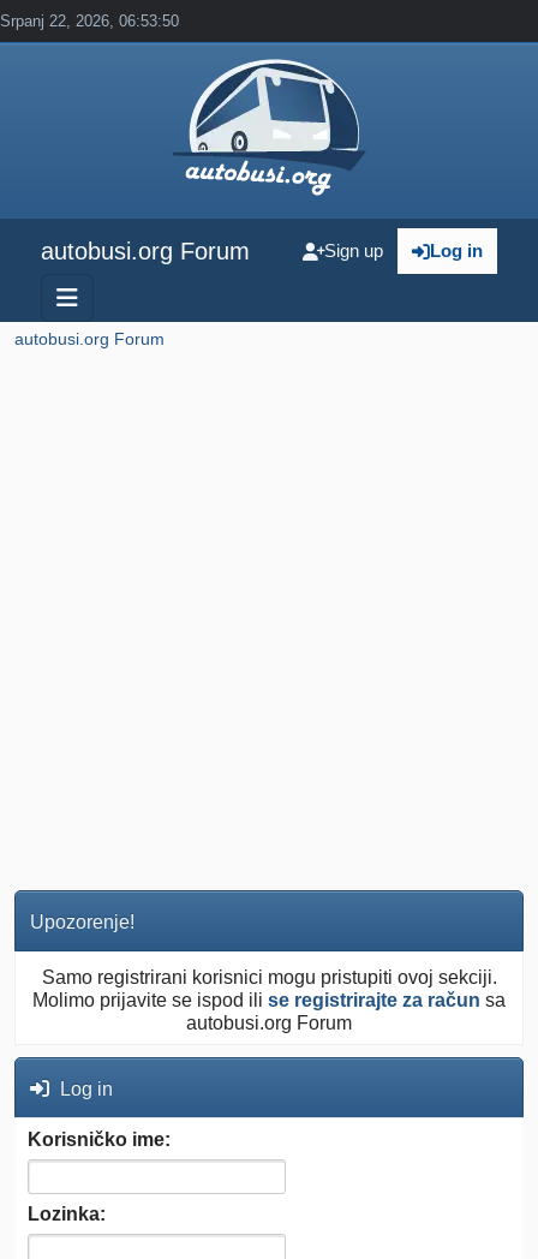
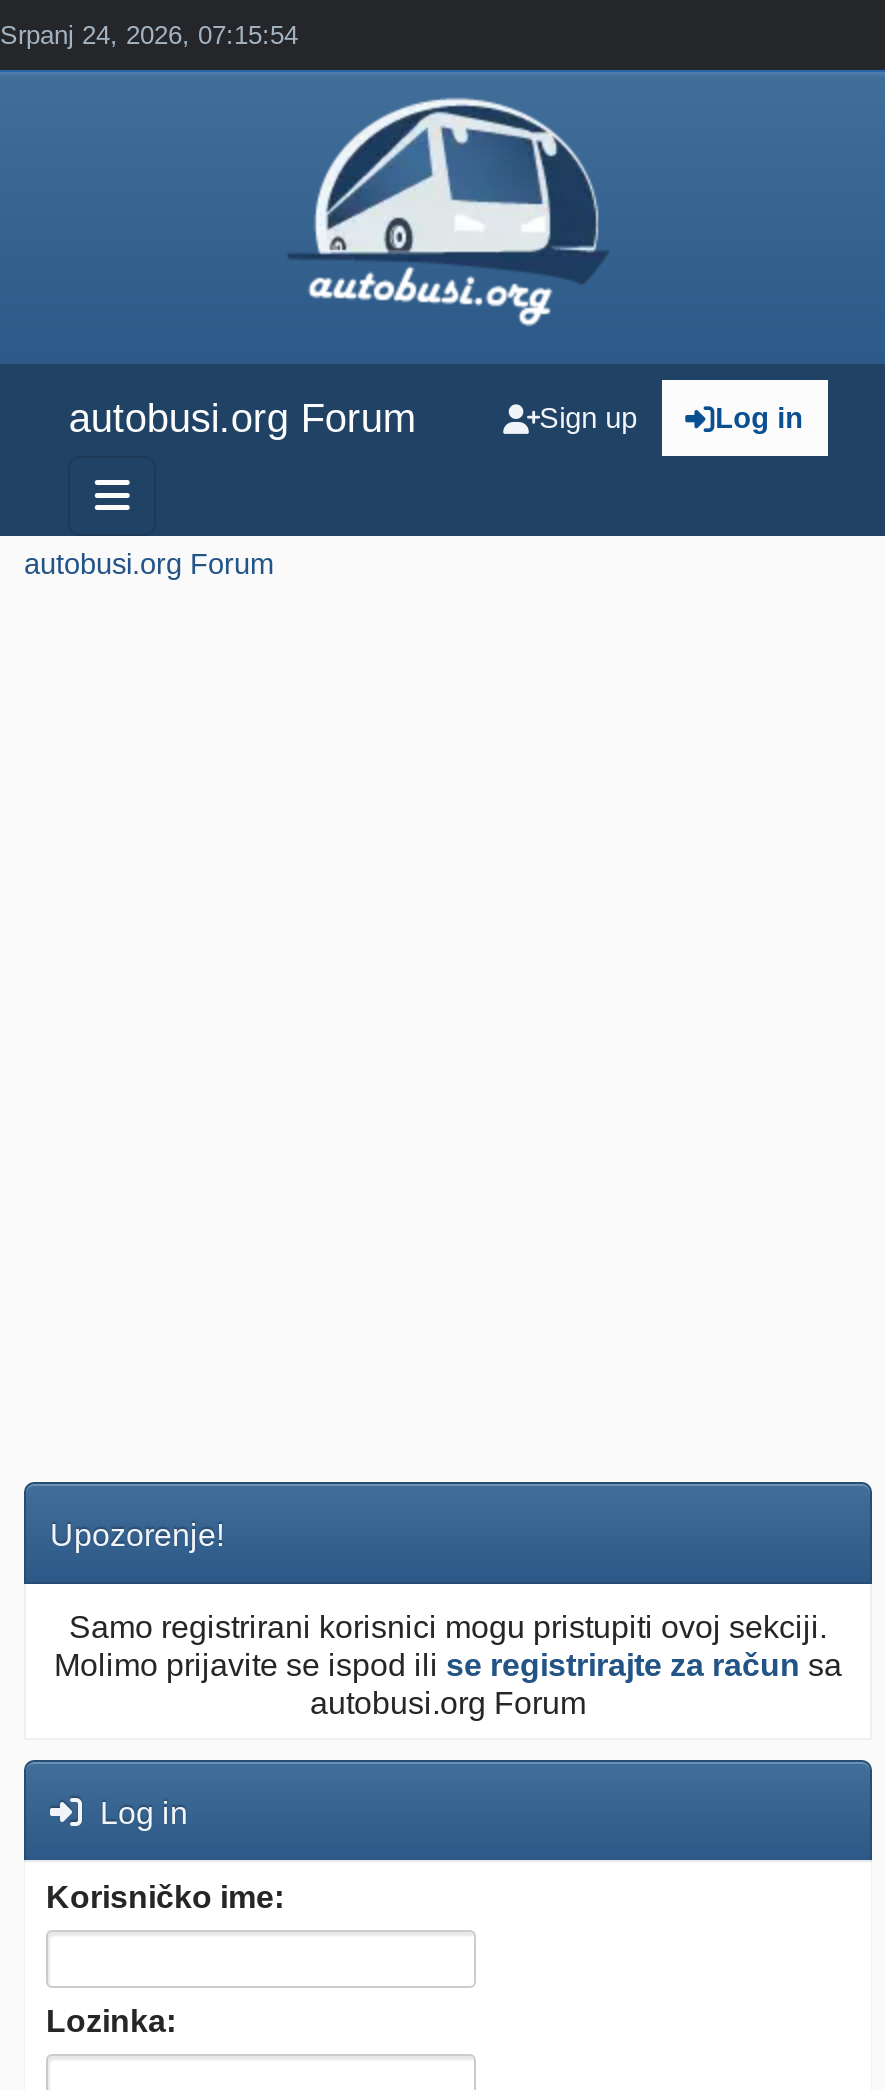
[0,12,179,30] Srpanj 22, 2026, 06:53:50 -> [0,20,298,50] Srpanj 24, 2026, 07:15:54

